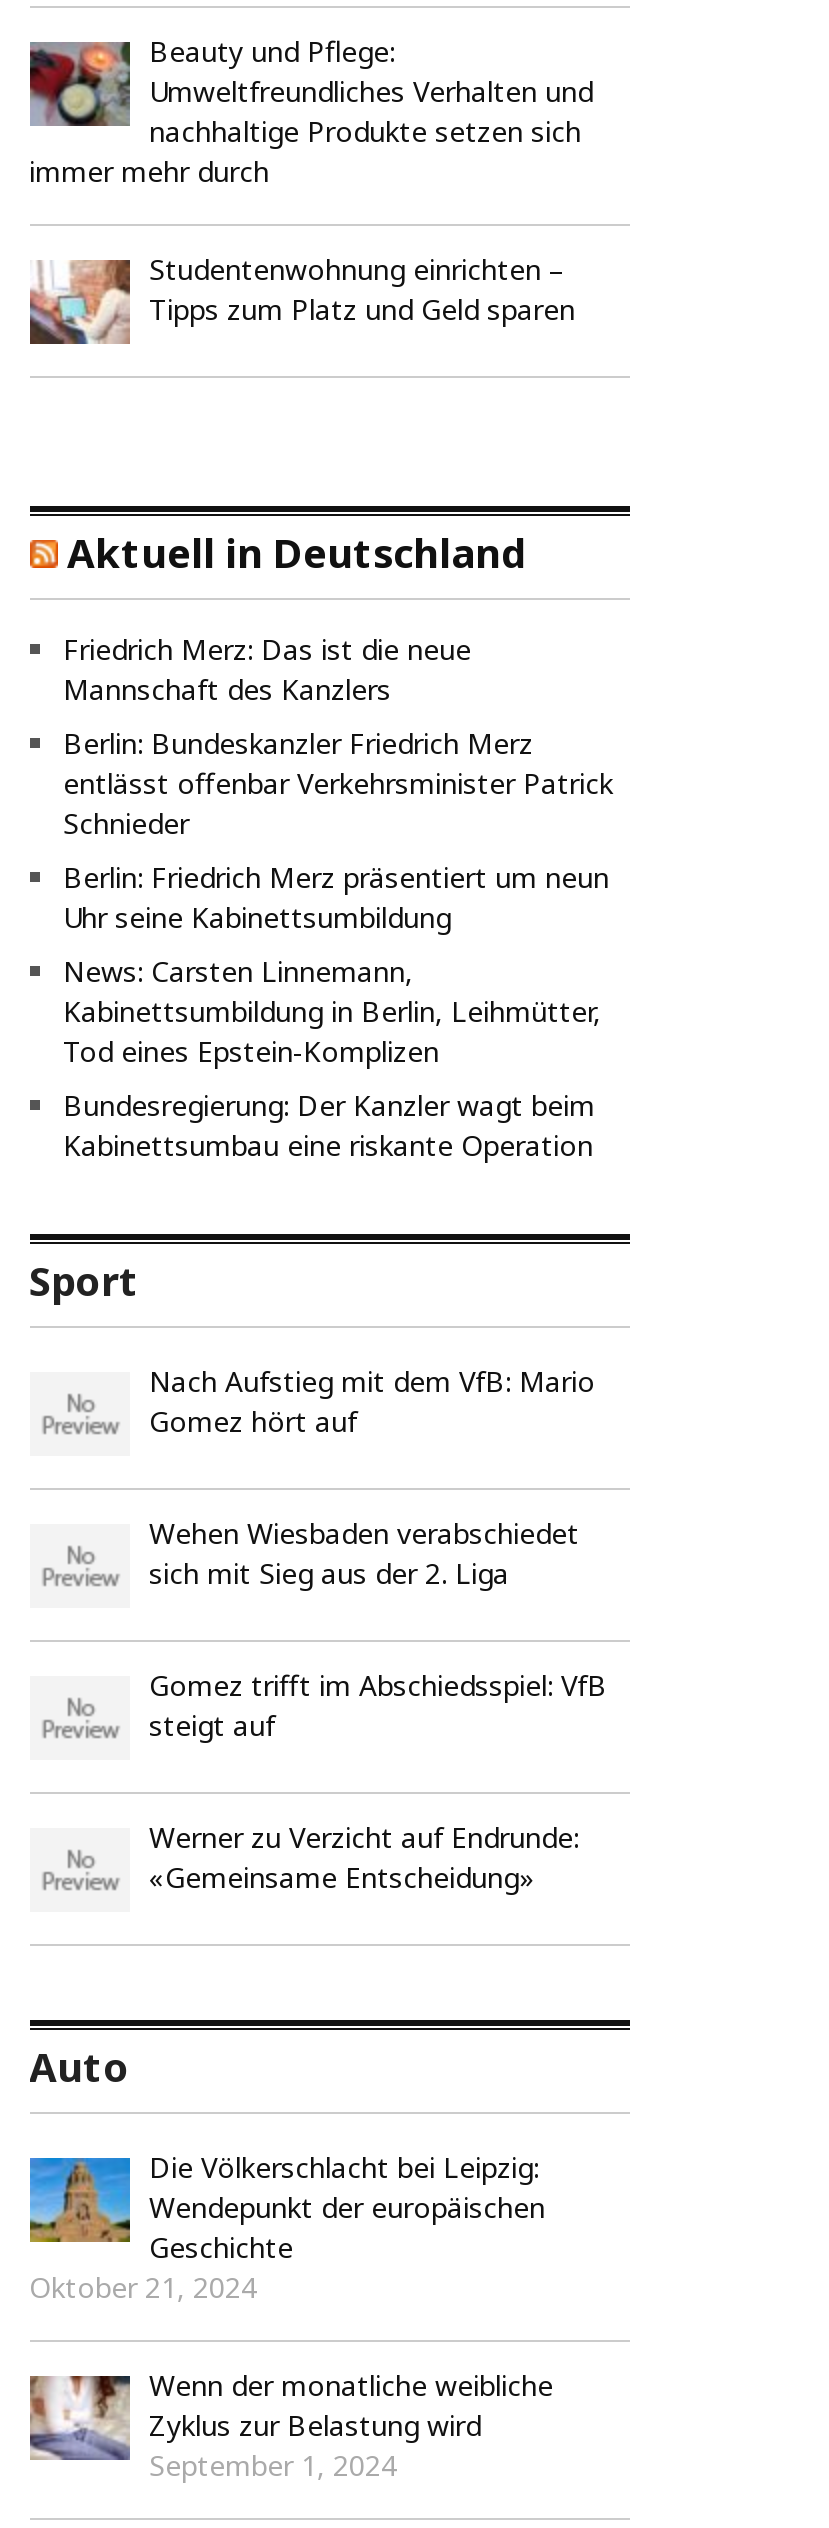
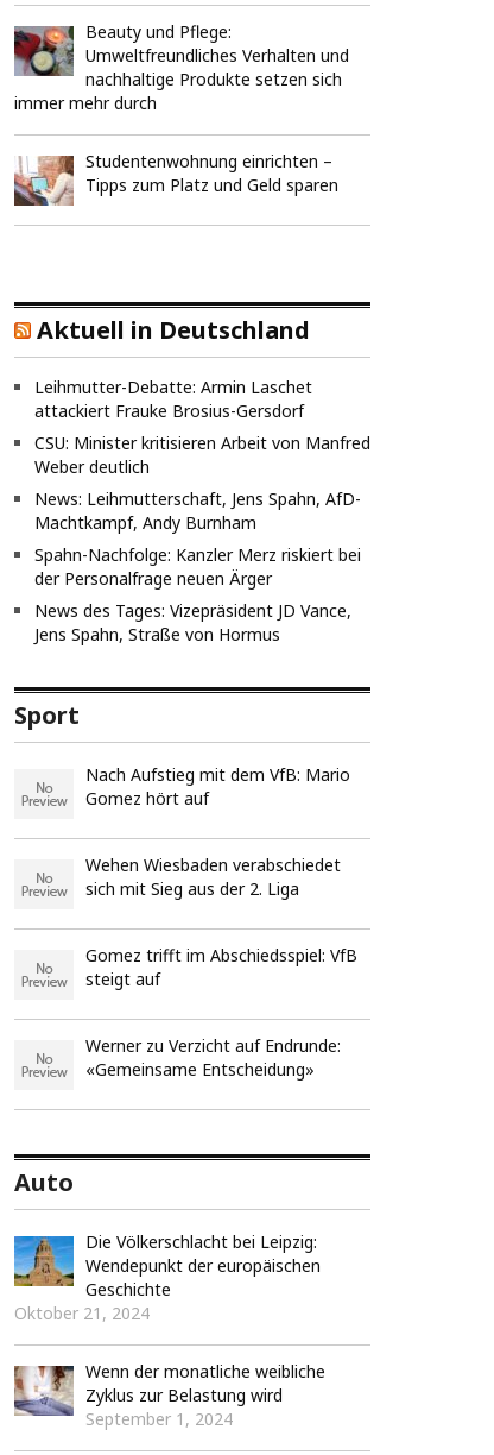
[63,630,613,1164] Friedrich Merz: Das ist die neue | Mannschaft des Kanzlers | Berlin: Bundeskanzler Friedrich Merz | entlässt offenbar Verkehrsminister Patrick | Schnieder | Berlin: Friedrich Merz präsentiert um neun | Uhr seine Kabinettsumbildung | News: Carsten Linnemann, | Kabinettsumbildung in Berlin, Leihmütter, | Tod eines Epstein-Komplizen | Bundesregierung: Der Kanzler wagt beim | Kabinettsumbau eine riskante Operation -> [34,376,370,645] Leihmutter-Debatte: Armin Laschet | attackiert Frauke Brosius-Gersdorf | CSU: Minister kritisieren Arbeit von Manfred | Weber deutlich | News: Leihmutterschaft, Jens Spahn, AfD- | Machtkampf, Andy Burnham | Spahn-Nachfolge: Kanzler Merz riskiert bei | der Personalfrage neuen Ärger | News des Tages: Vizepräsident JD Vance, | Jens Spahn, Straße von Hormus

